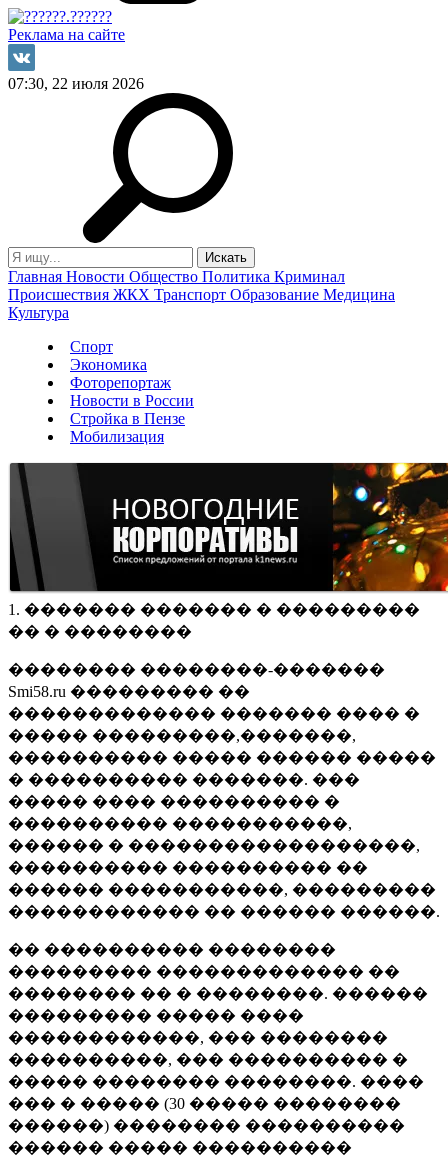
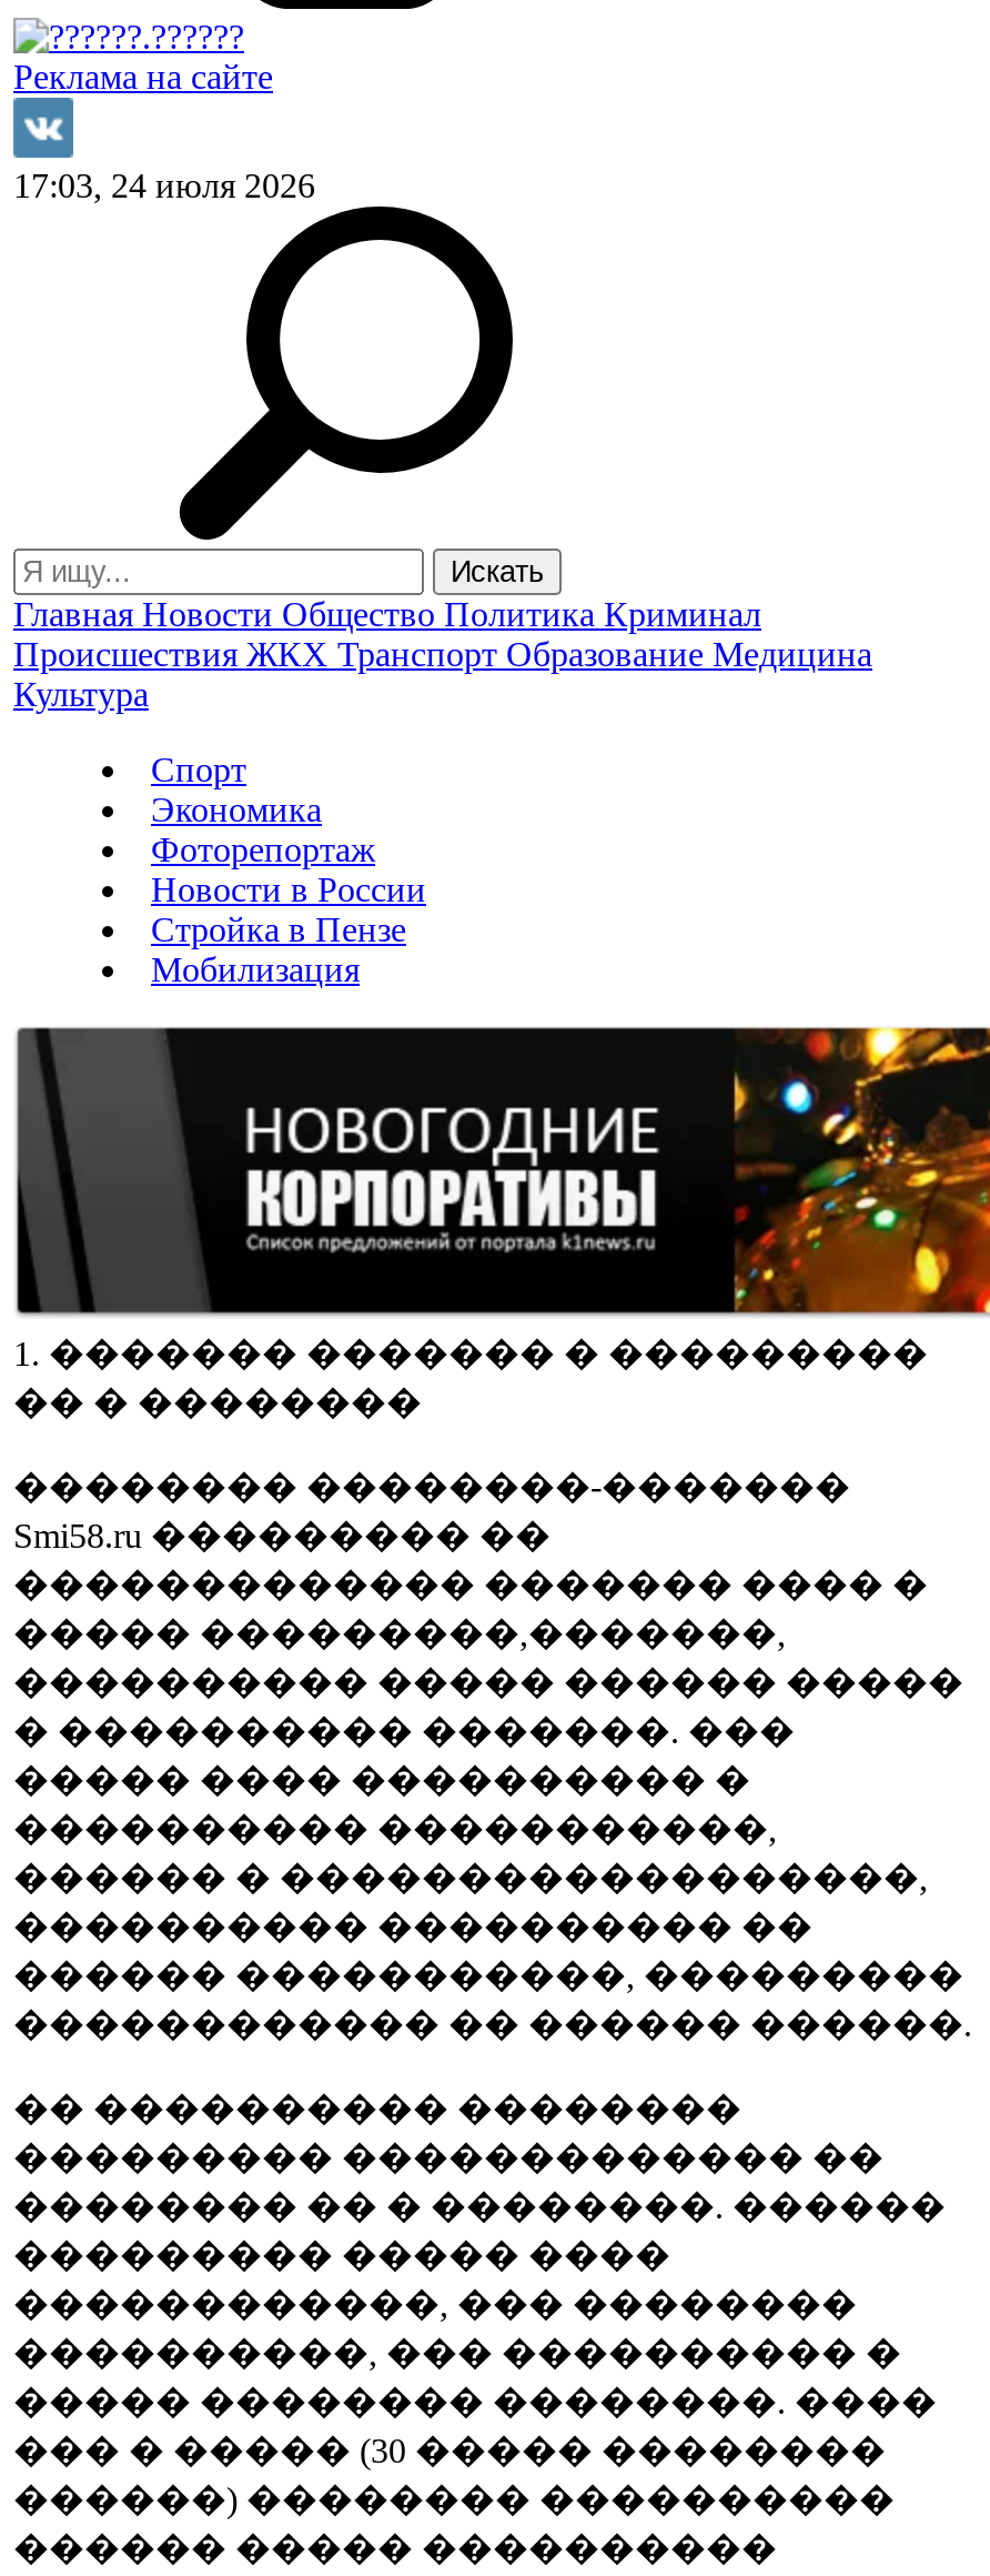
[8,75,144,92] 07:30, 22 июля 2026 -> [13,167,315,204] 17:03, 24 июля 2026

